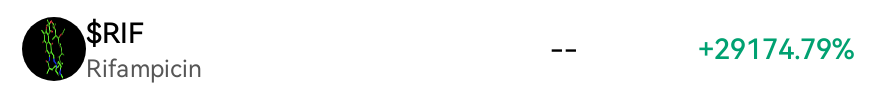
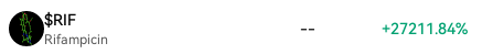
[698,33,854,65] +29174.79% -> [382,20,468,37] +27211.84%

